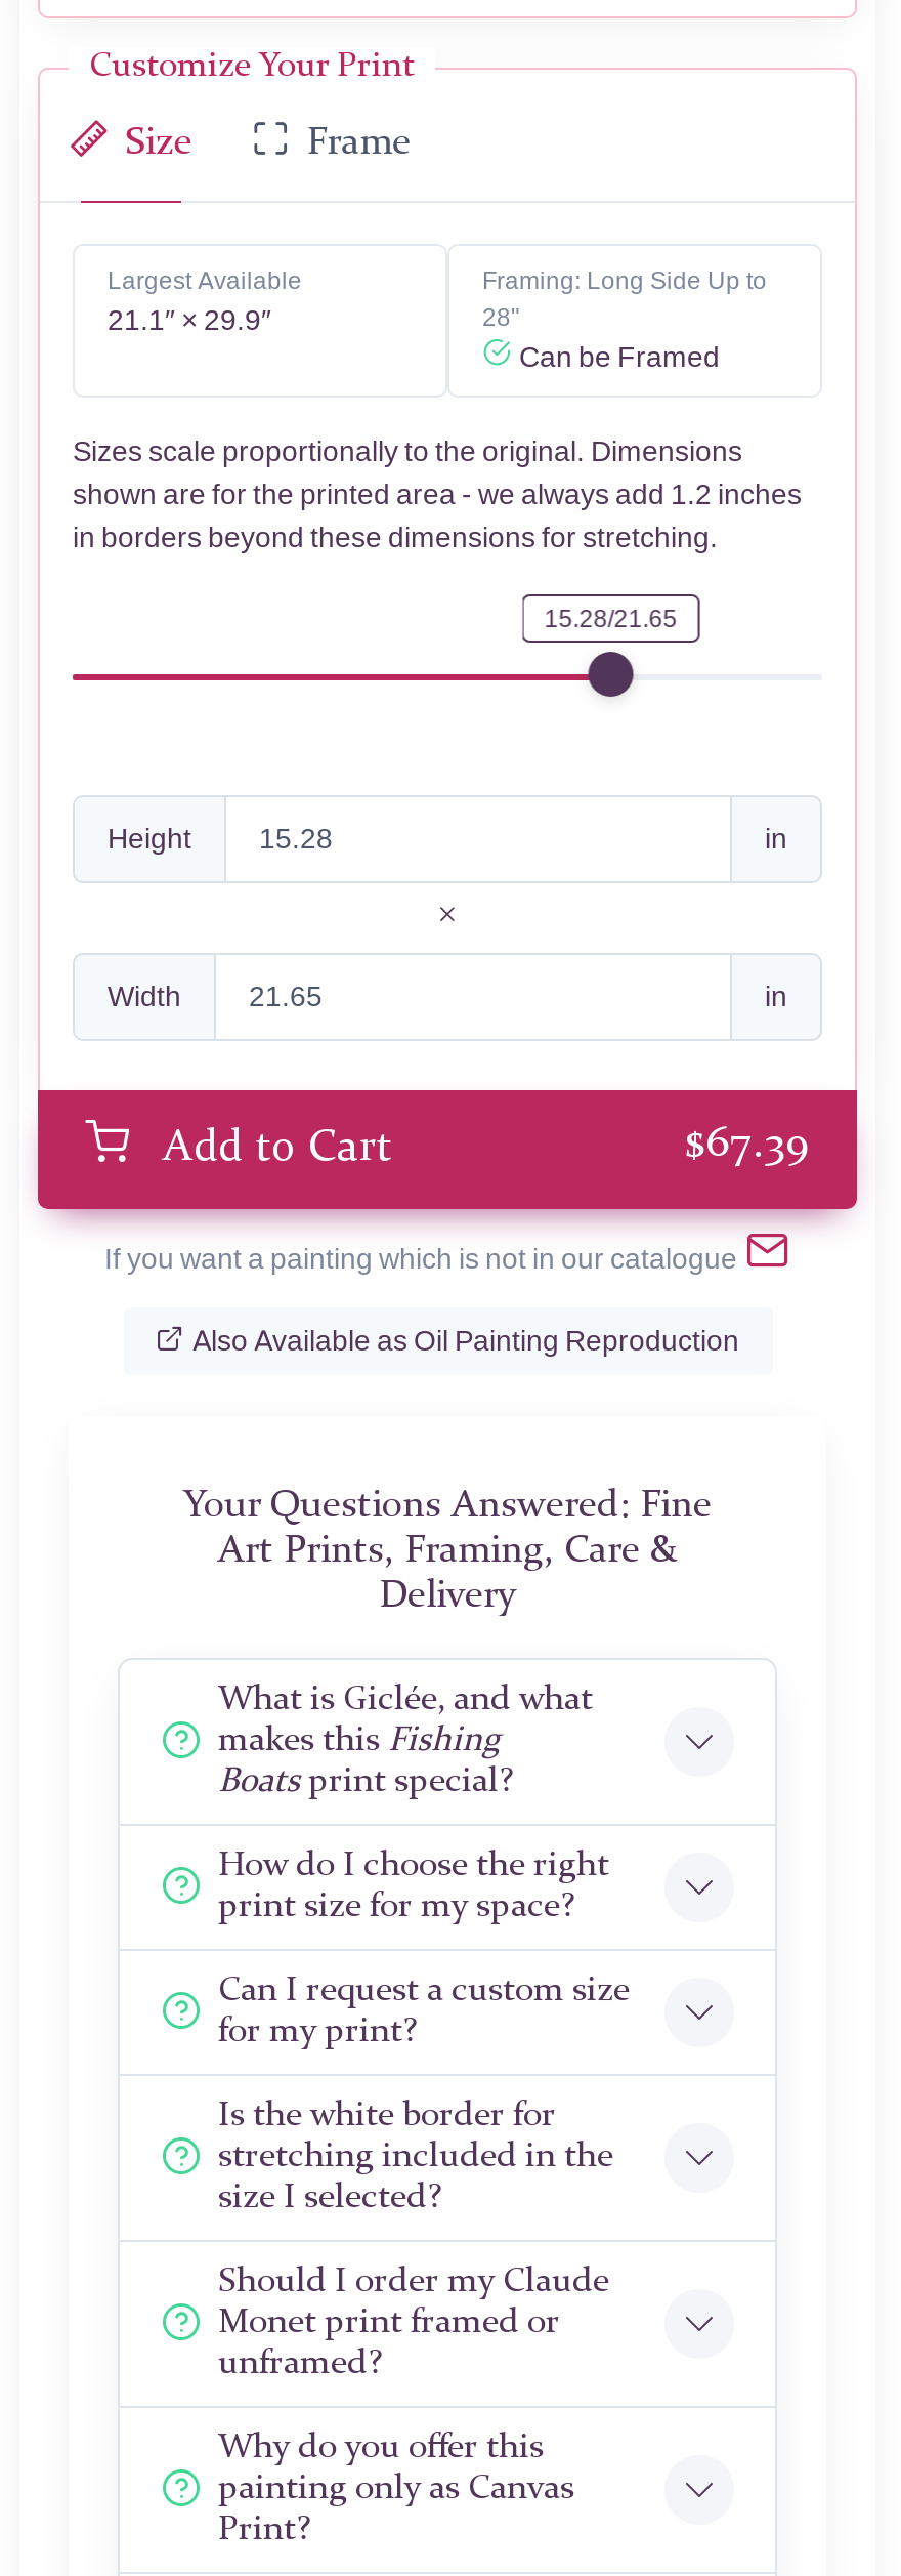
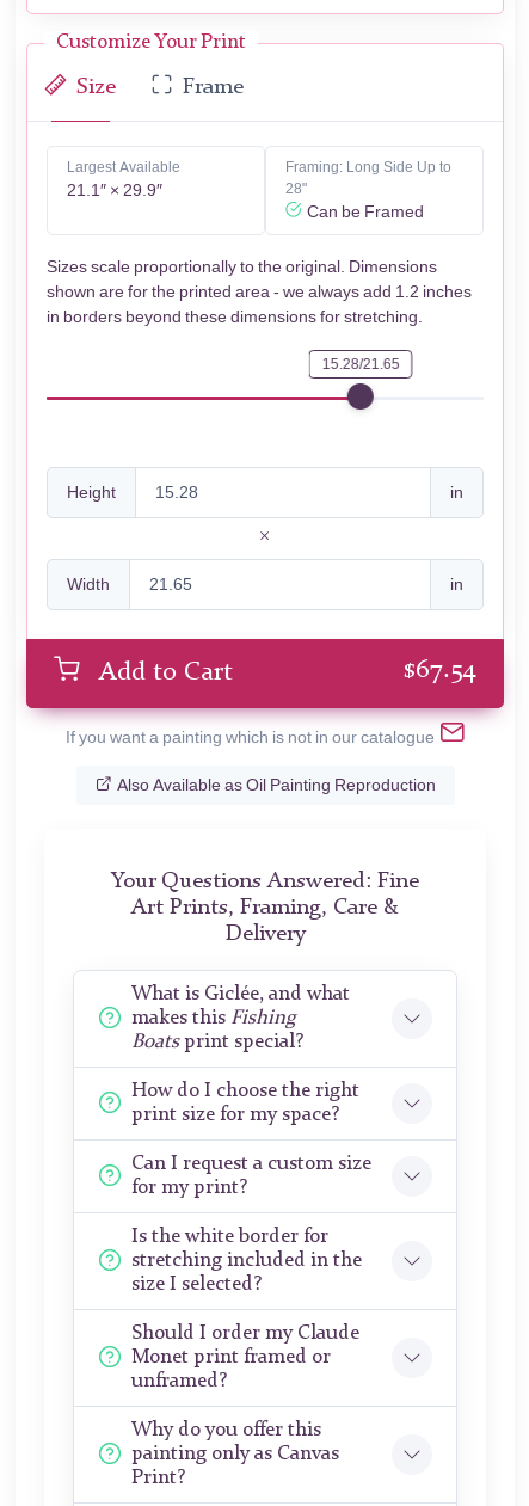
[685,1124,810,1167] $67.39 -> [404,658,476,683] $67.54

